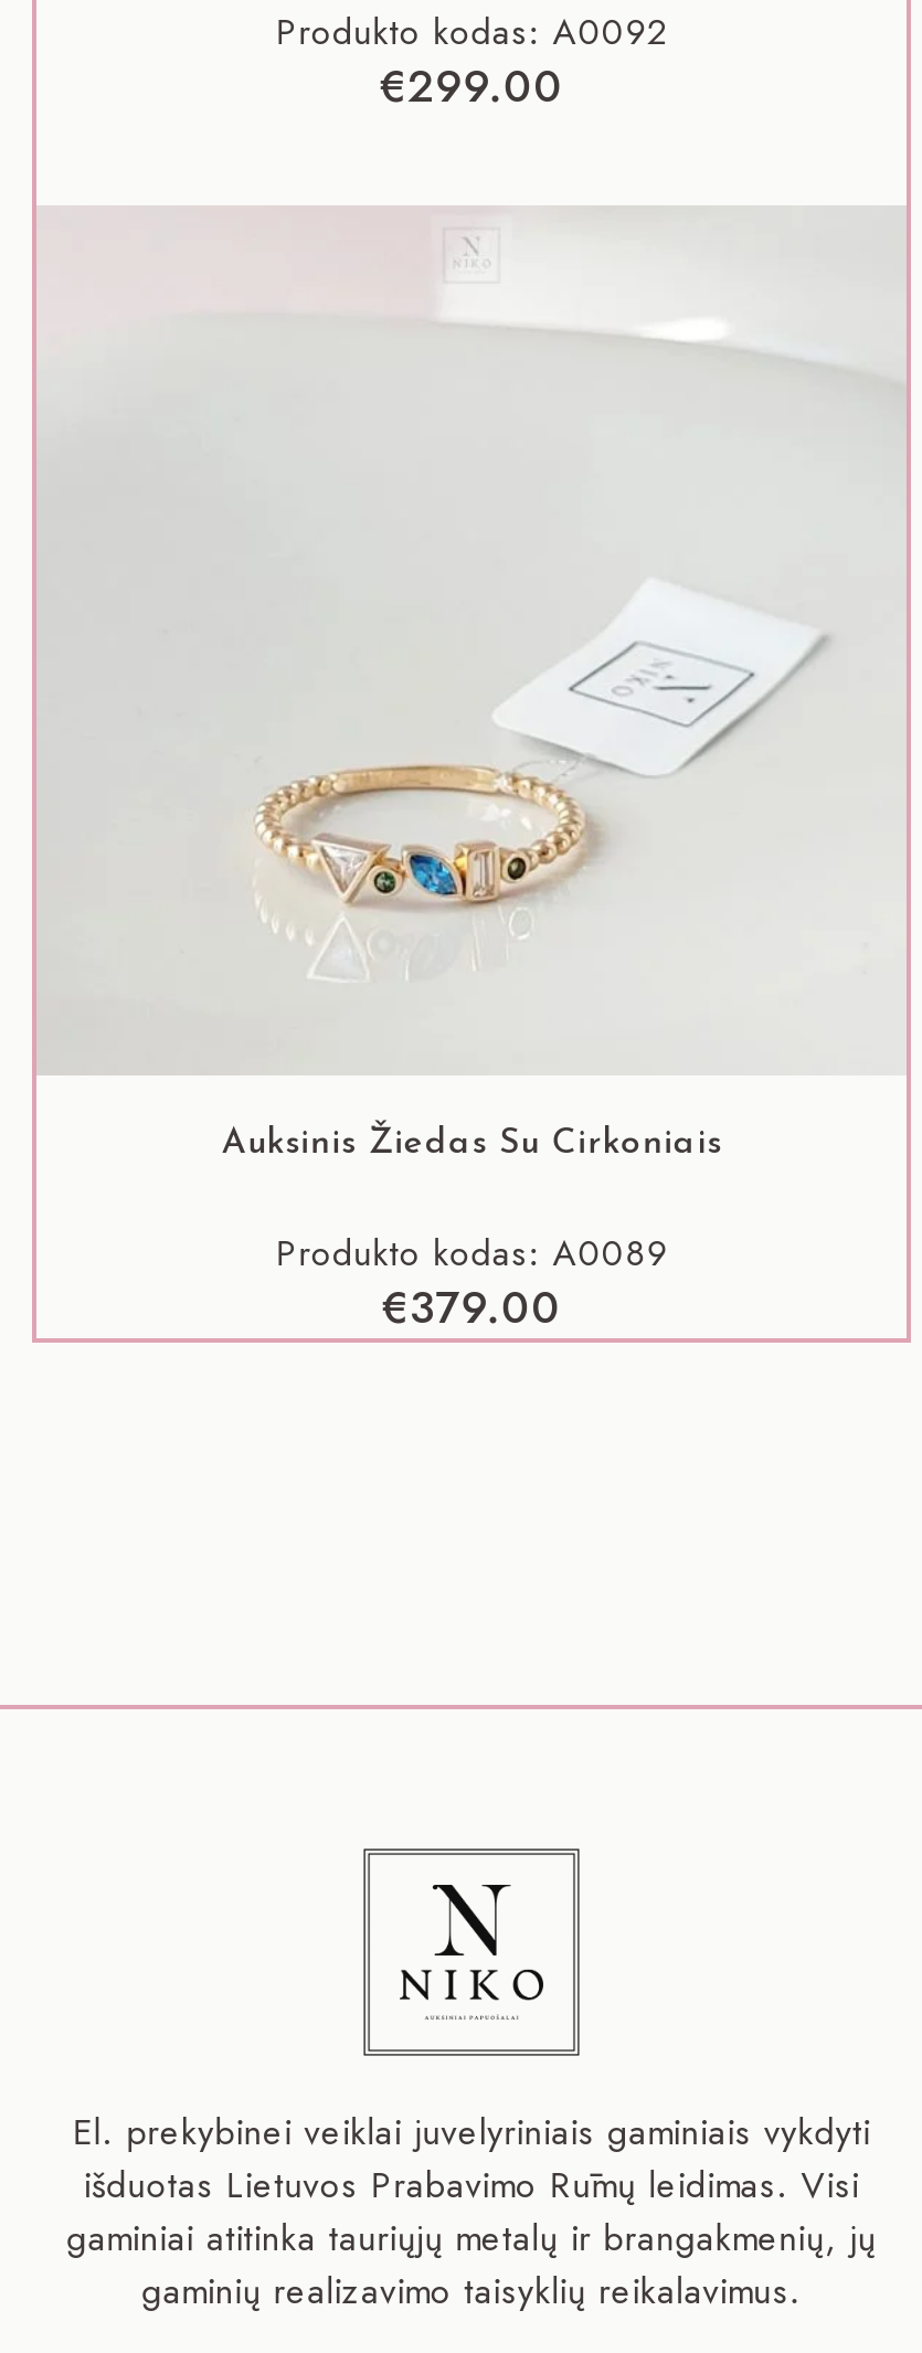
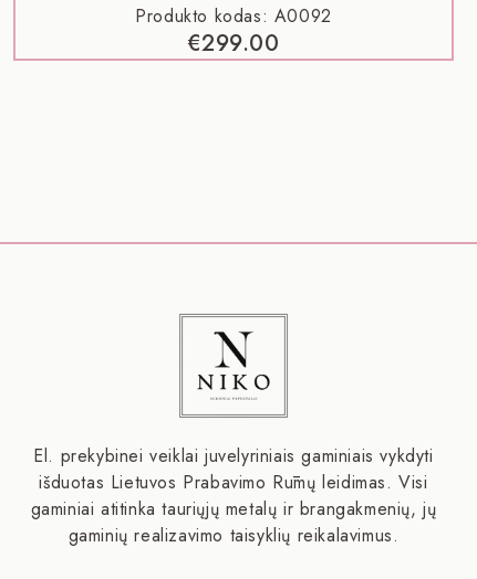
[36,205,909,1342] [image] | Auksinis Žiedas Su Cirkoniais | Produkto kodas: A0089 | €379.00 -> none

